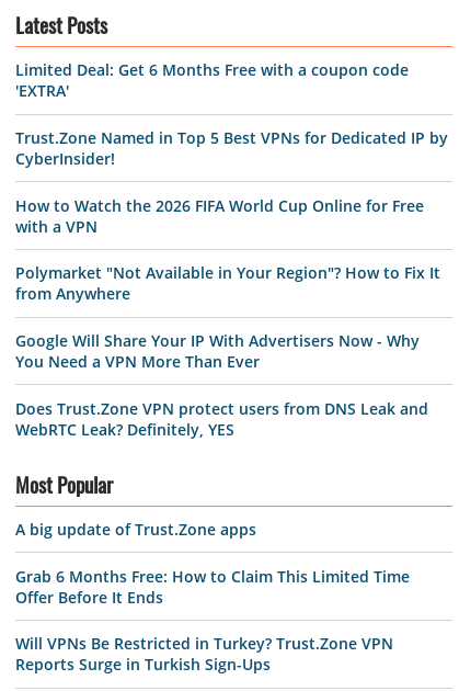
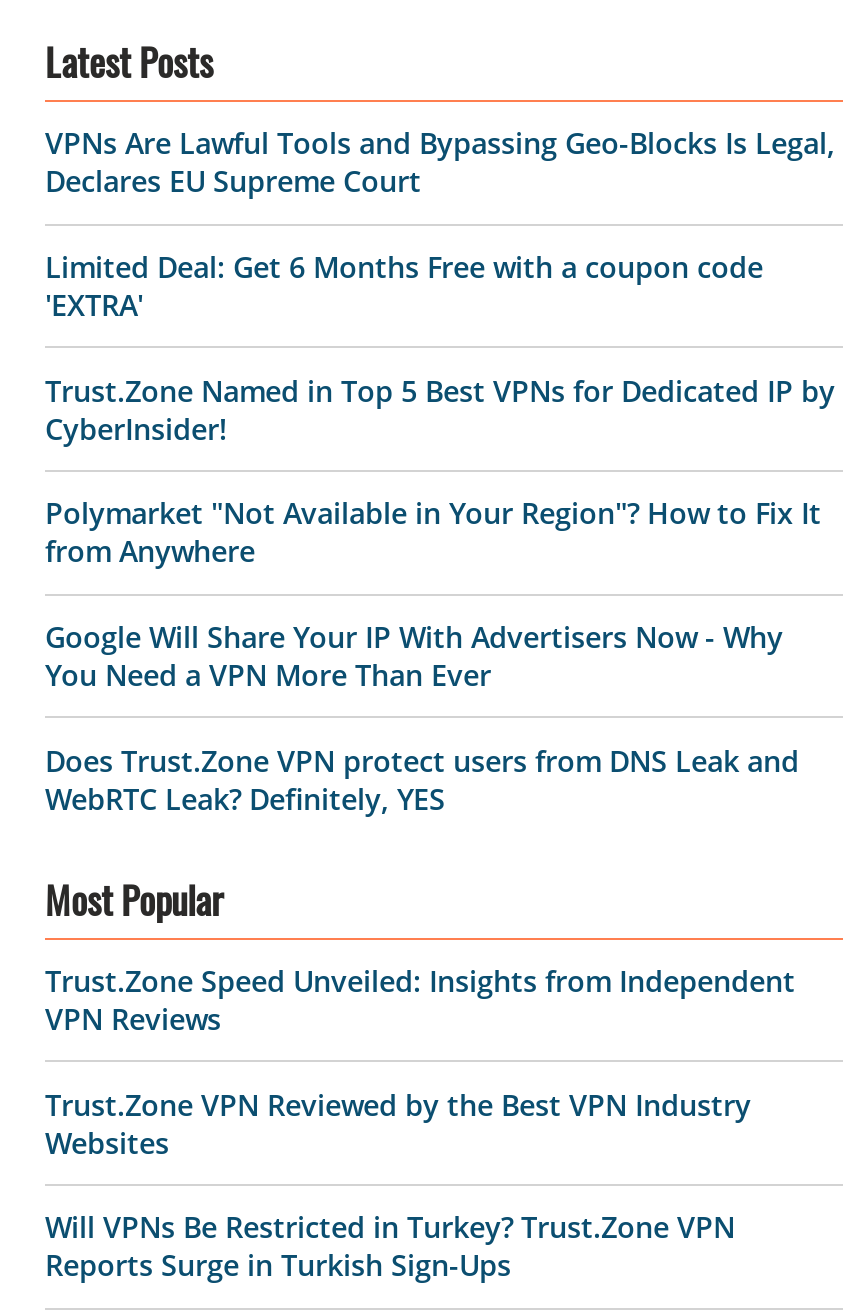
none -> [45,125,835,201] VPNs Are Lawful Tools and Bypassing Geo-Blocks Is Legal, | Declares EU Supreme Court
moved [15,60,448,169] -> [45,248,835,448]: Limited Deal: Get 6 Months Free with a coupon code | 'EXTRA' | Trust.Zone Named in Top 5 Best VPNs for Dedicated IP by | CyberInsider!
[15,195,424,237] How to Watch the 2026 FIFA World Cup Online for Free | with a VPN -> none
[15,519,256,540] A big update of Trust.Zone apps -> [45,962,795,1038] Trust.Zone Speed Unveiled: Insights from Independent | VPN Reviews
[15,566,410,607] Grab 6 Months Free: How to Claim This Limited Time | Offer Before It Ends -> [45,1085,751,1161] Trust.Zone VPN Reviewed by the Best VPN Industry | Websites

